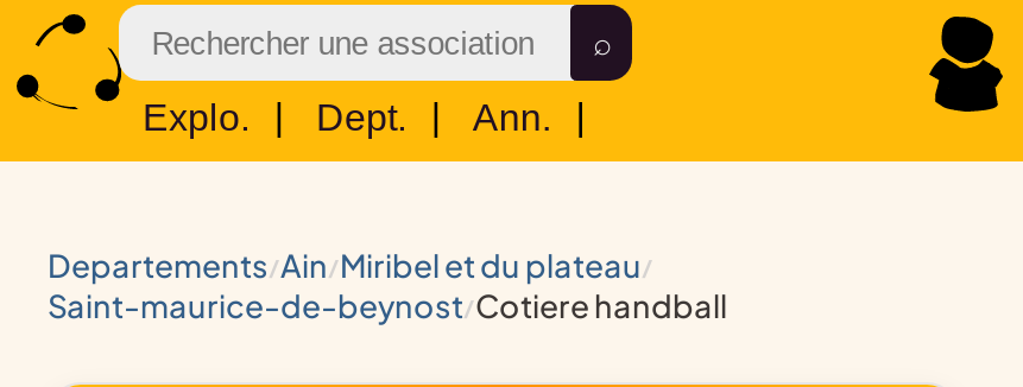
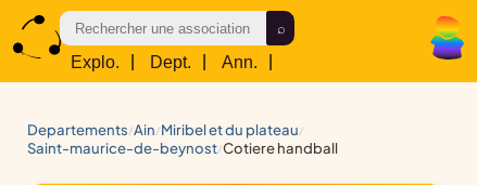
[929,14,1005,112] [image] -> [430,16,465,60] [image]

